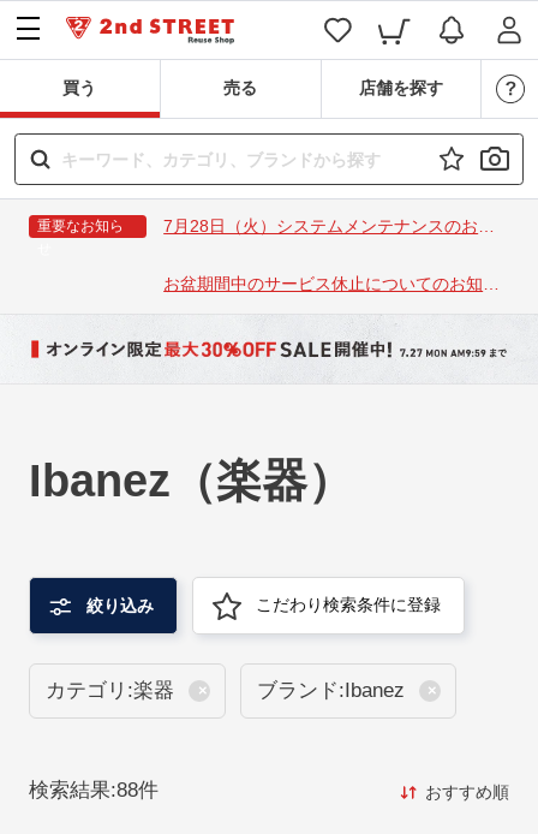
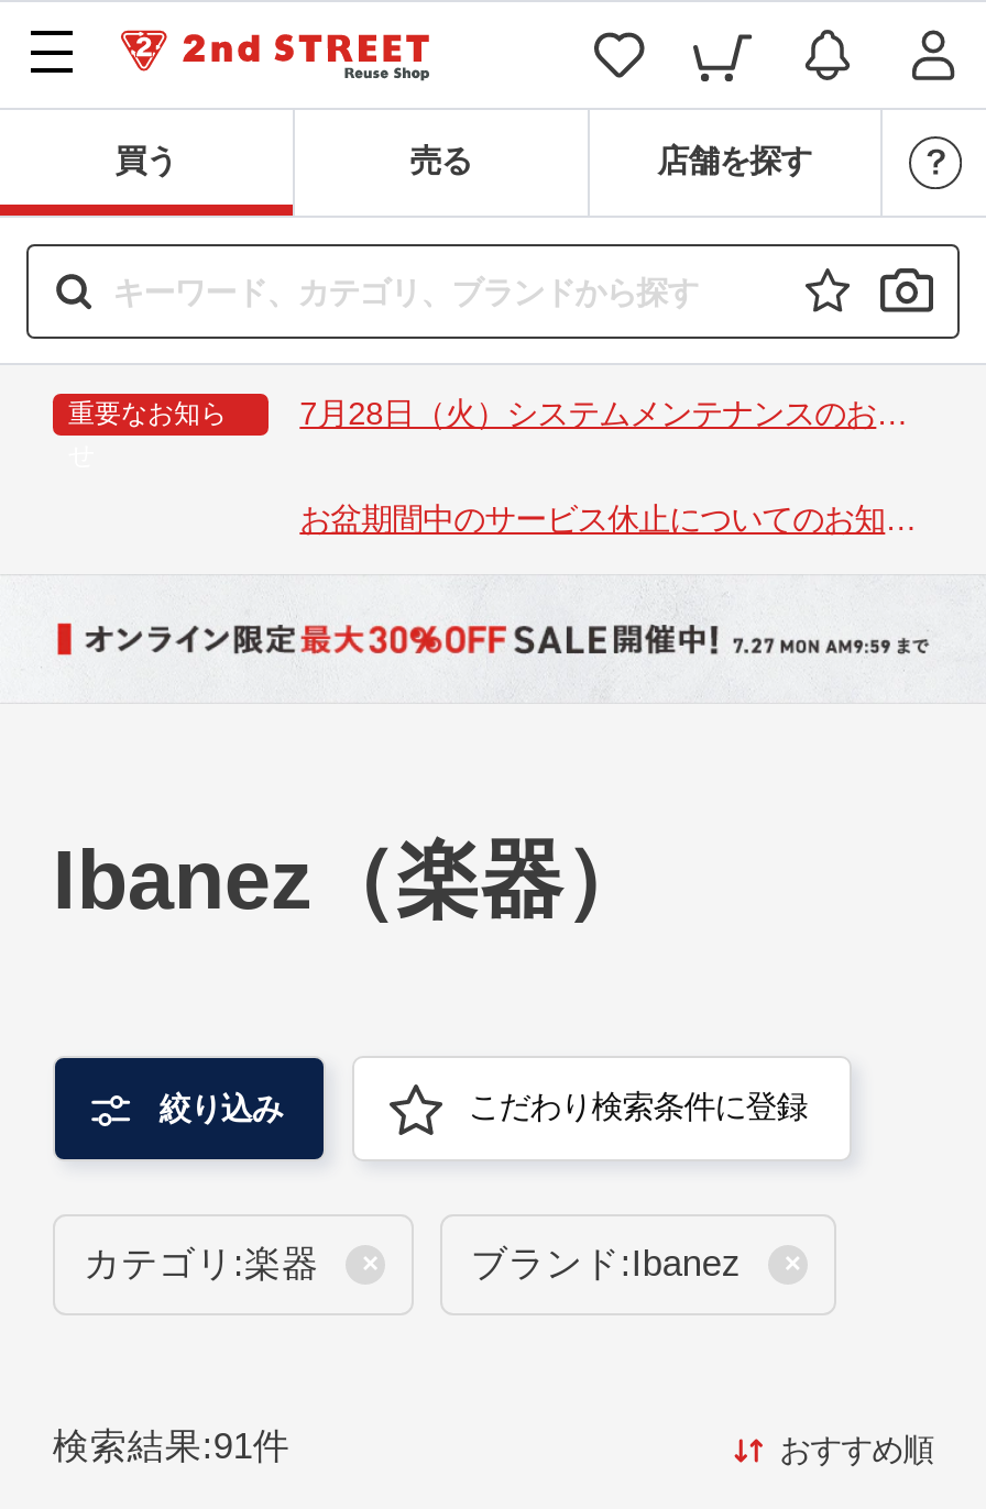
[29,779,158,802] 検索結果:88件 -> [53,1426,290,1467] 検索結果:91件

